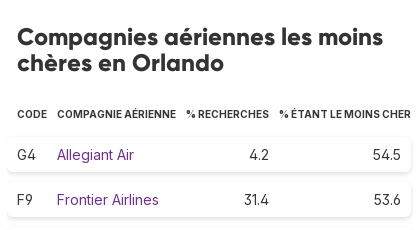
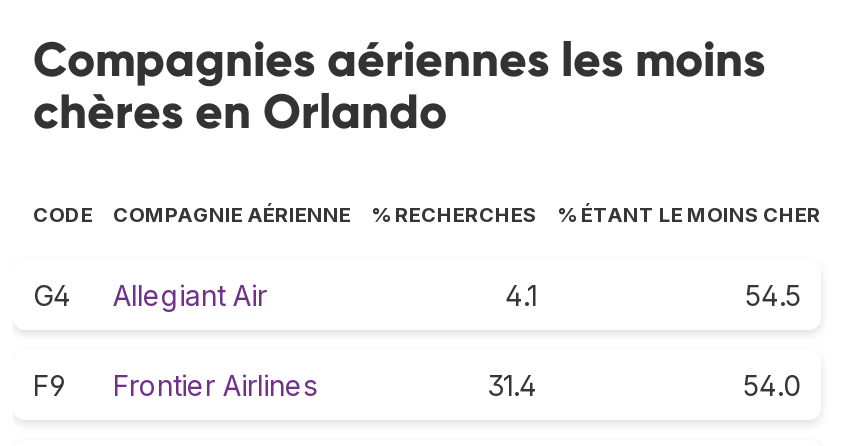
[249,146,269,163] 4.2 -> [505,277,537,311] 4.1
[374,191,401,208] 53.6 -> [743,367,801,401] 54.0

